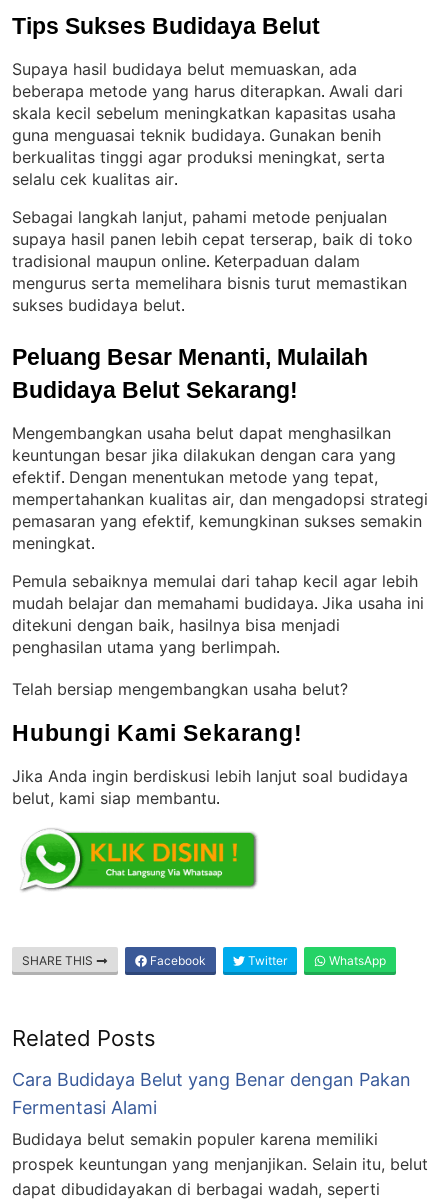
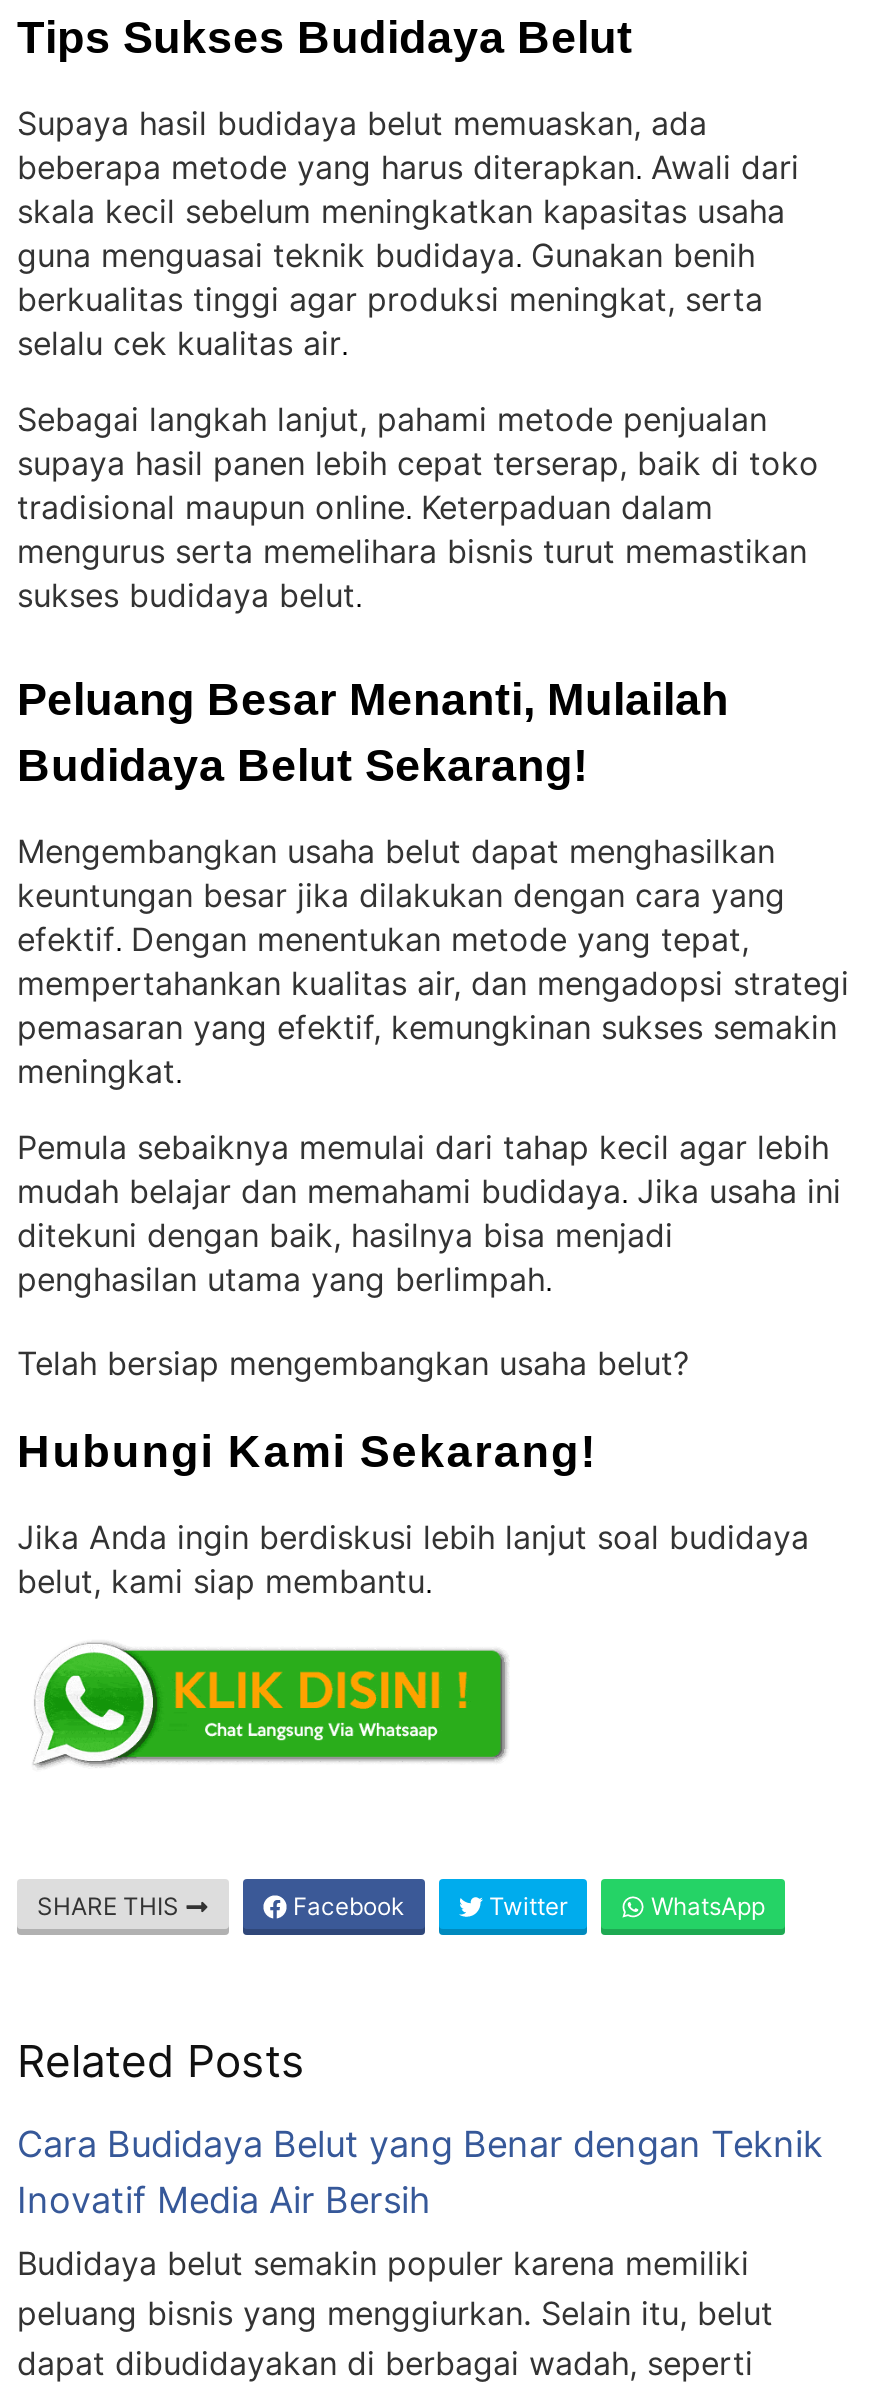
[12,1069,411,1118] Cara Budidaya Belut yang Benar dengan Pakan | Fermentasi Alami -> [17,2123,823,2221] Cara Budidaya Belut yang Benar dengan Teknik | Inovatif Media Air Bersih
[12,1154,428,1174] prospek keuntungan yang menjanjikan. Selain itu, belut -> [17,2293,773,2333] peluang bisnis yang menggiurkan. Selain itu, belut

